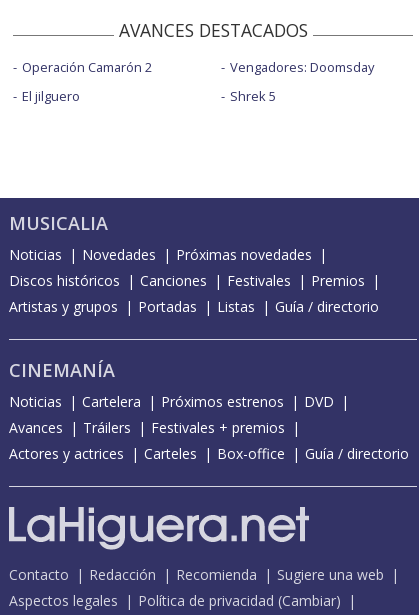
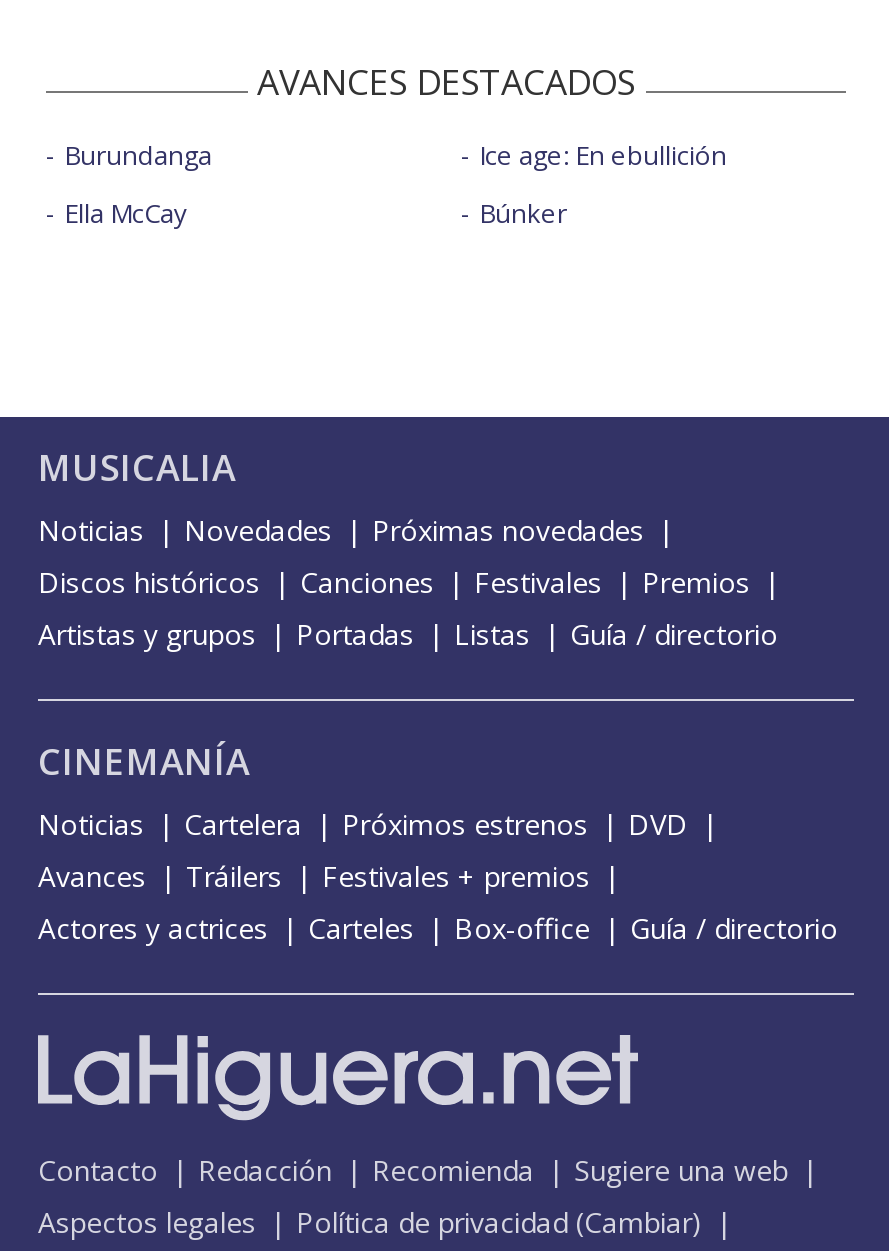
[22,58,152,76] Operación Camarón 2 -> [64,137,212,173] Burundanga
[229,58,373,76] Vengadores: Doomsday -> [479,137,727,173] Ice age: En ebullición
[22,87,80,105] El jilguero -> [64,195,186,231] Ella McCay
[229,87,275,105] Shrek 5 -> [479,195,567,231] Búnker

